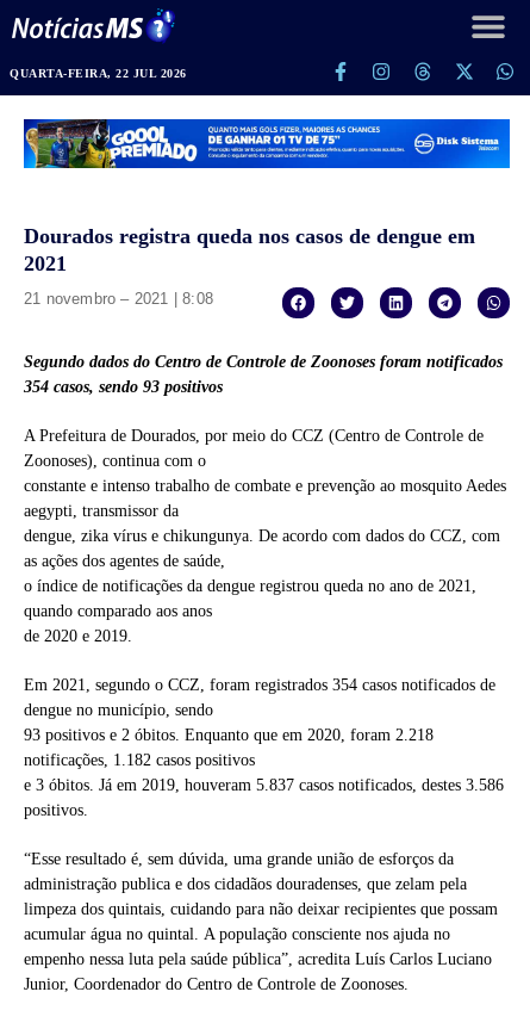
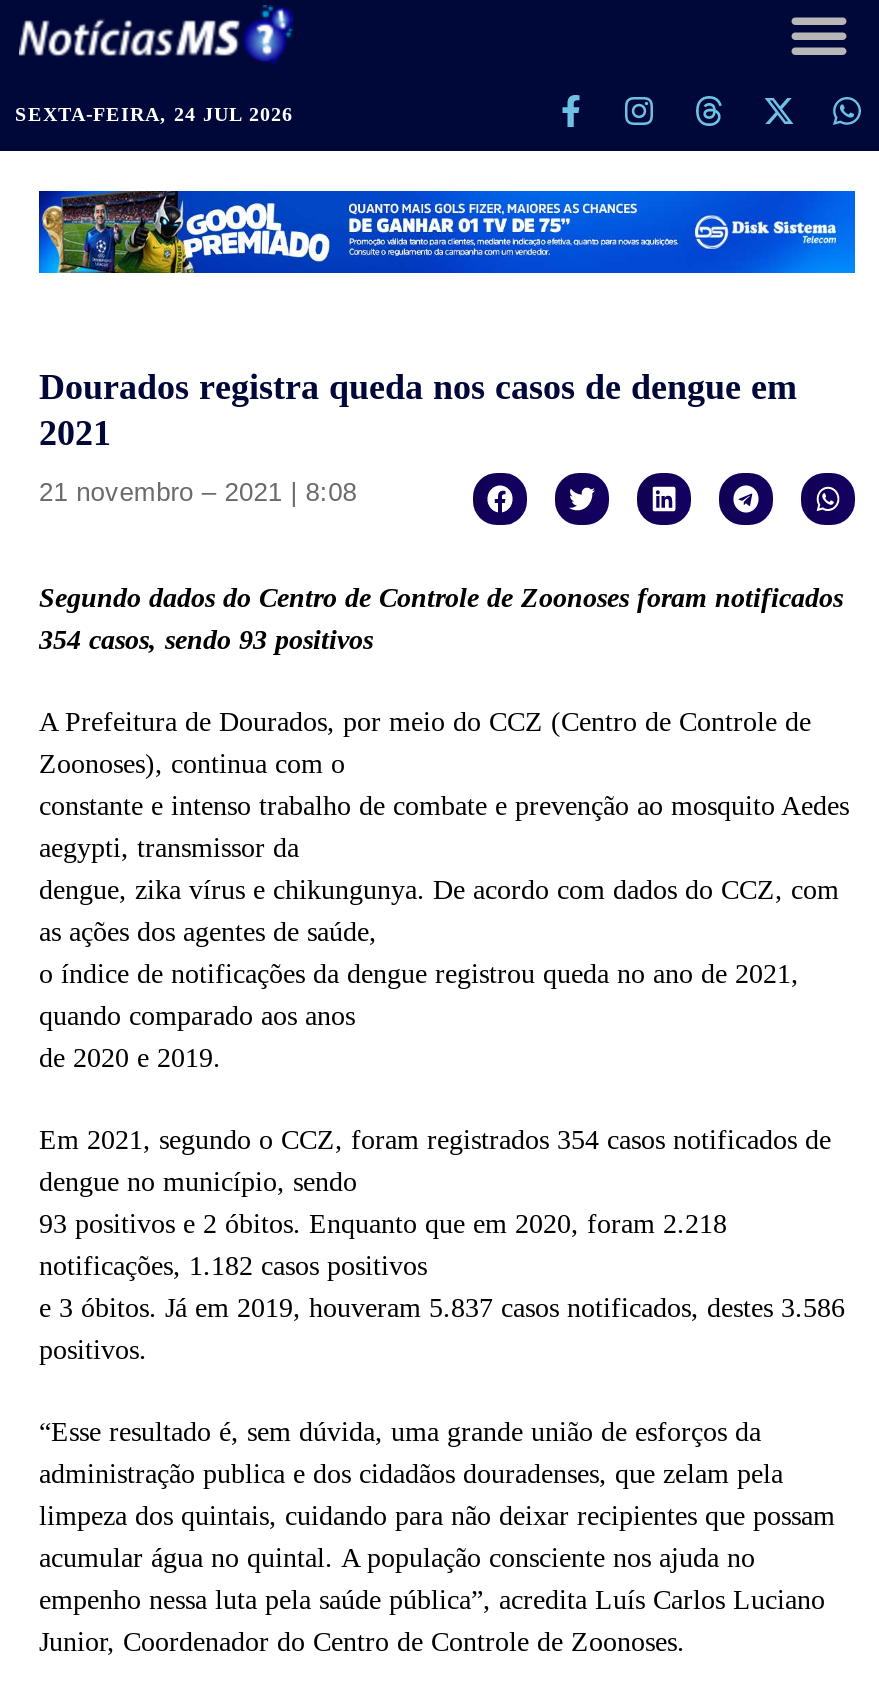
[10,67,186,80] QUARTA-FEIRA, 22 JUL 2026 -> [15,103,293,125] SEXTA-FEIRA, 24 JUL 2026

